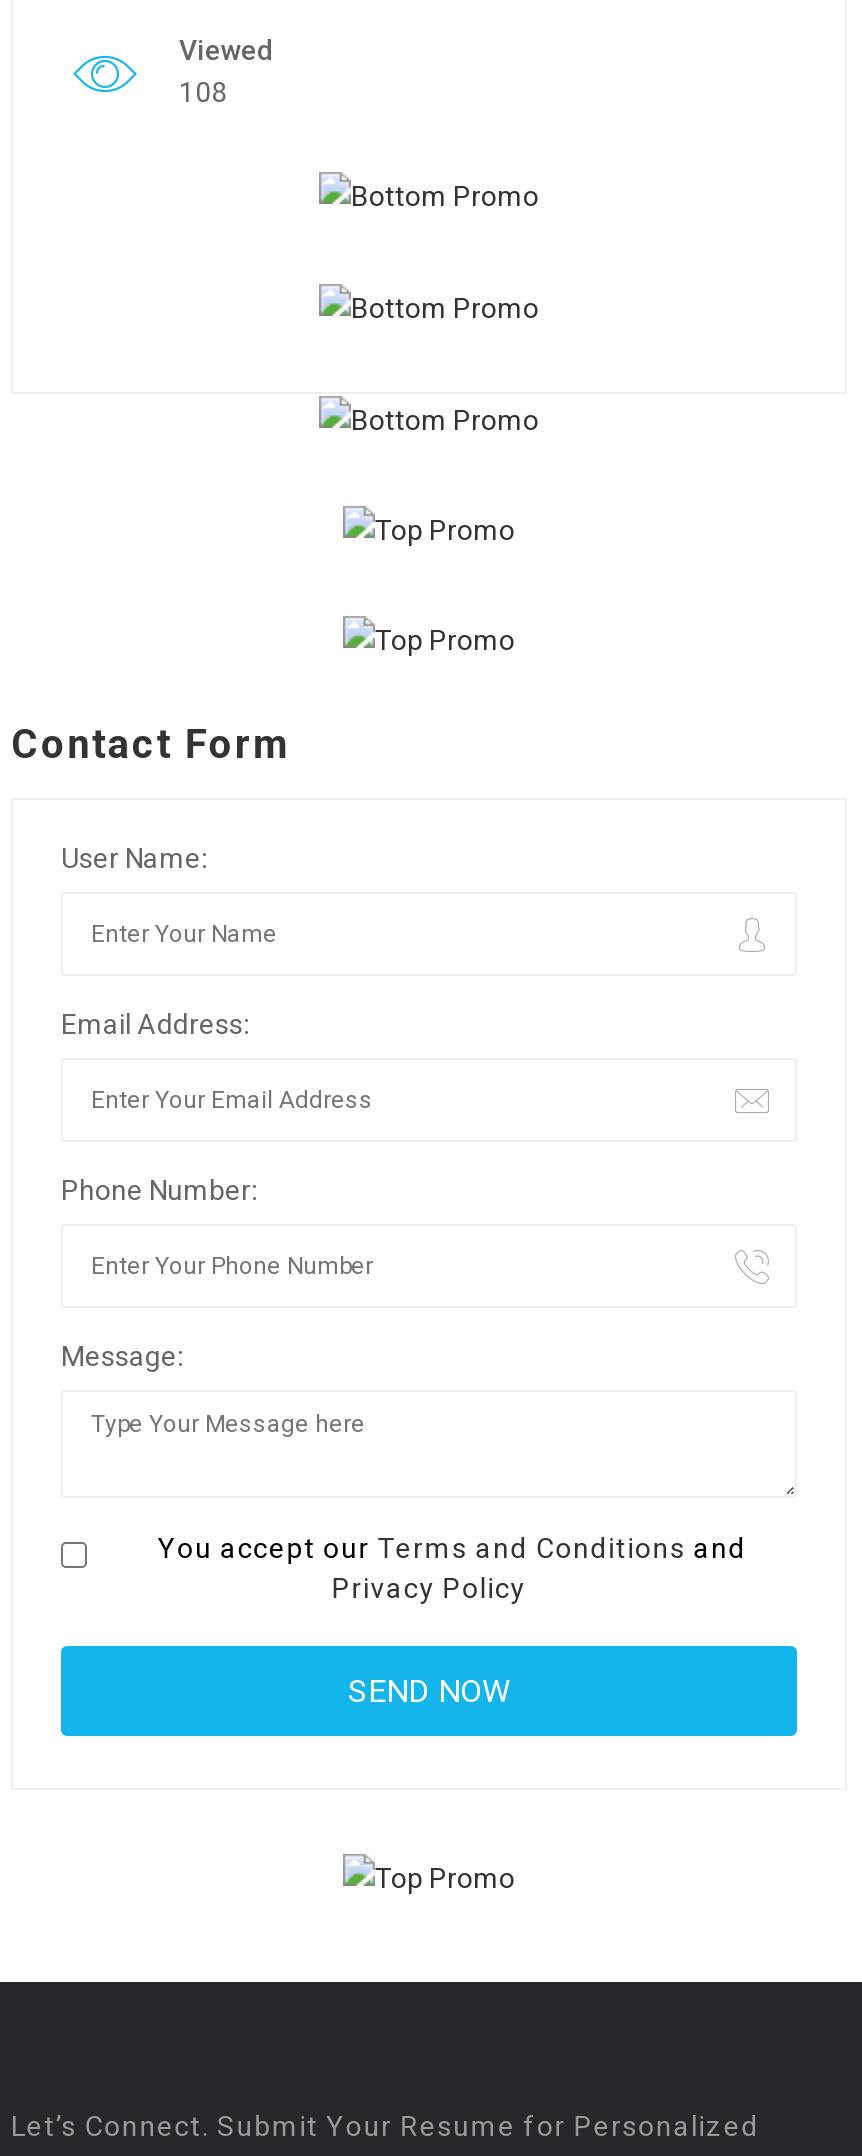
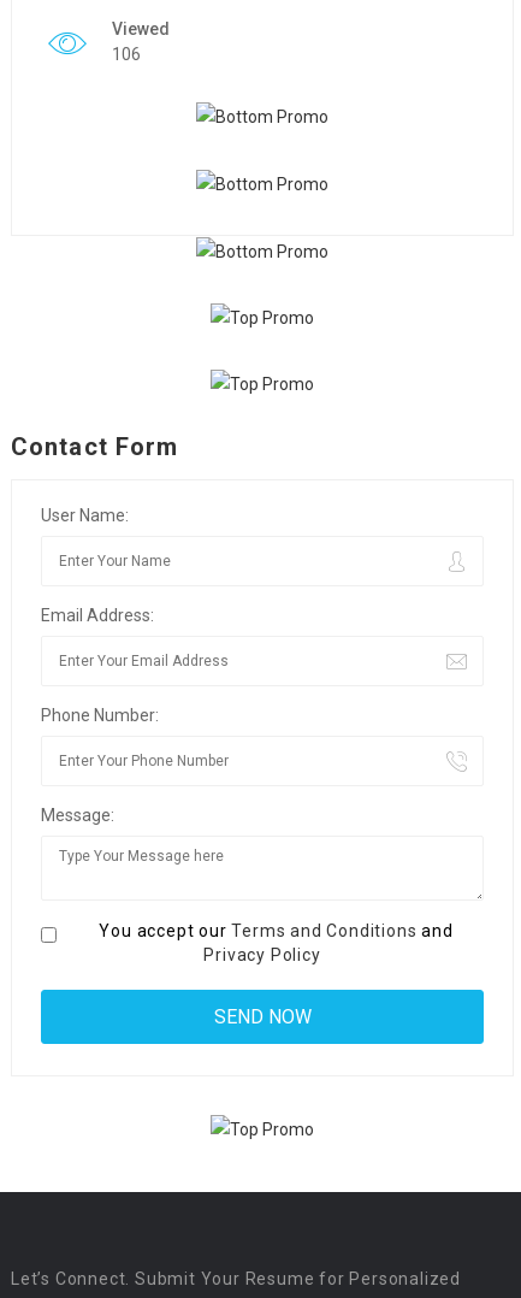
[179,76,227,108] 108 -> [112,45,141,64] 106

